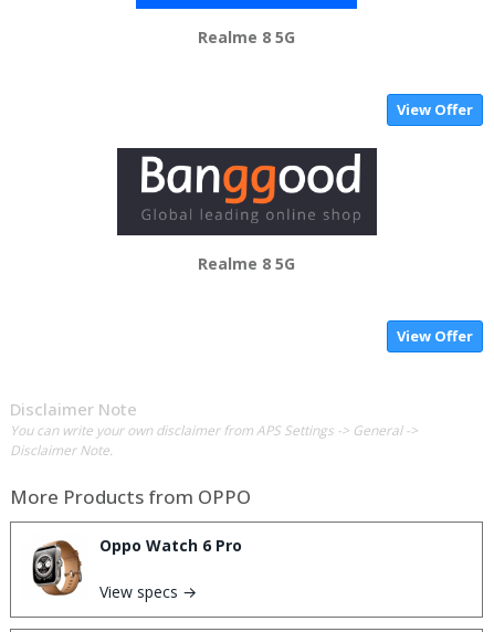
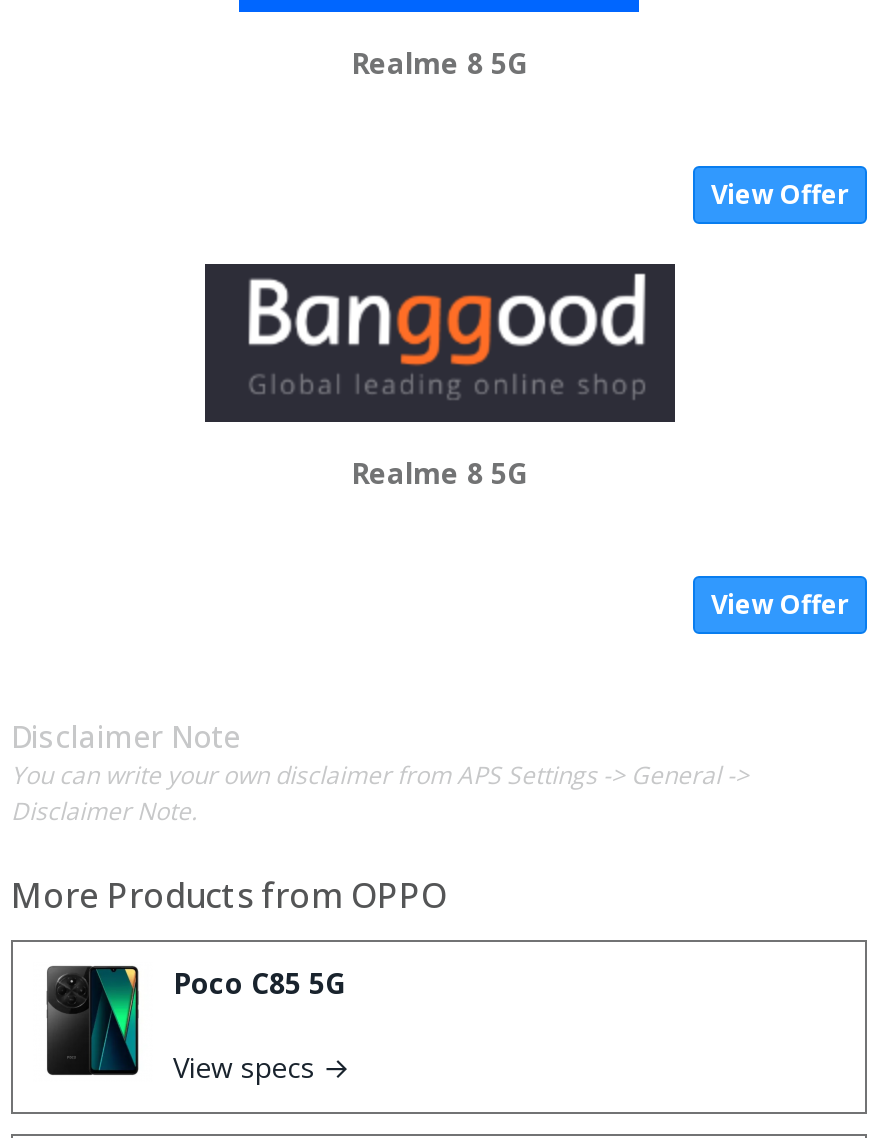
[30,535,242,597] [image] | Oppo Watch 6 Pro -> [45,964,345,1078] [image] | Poco C85 5G

